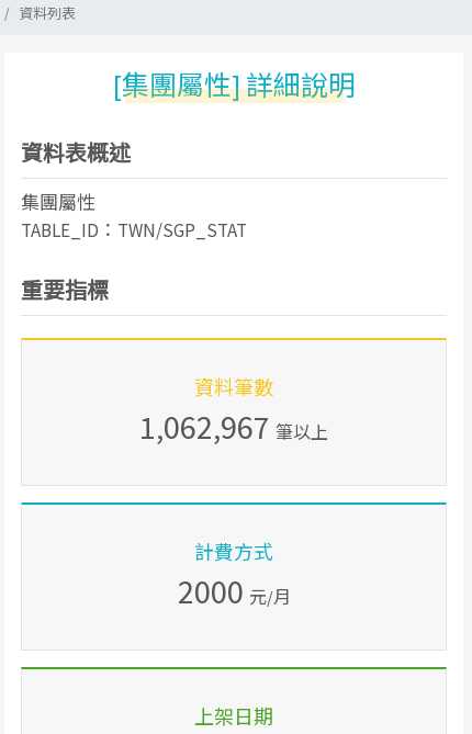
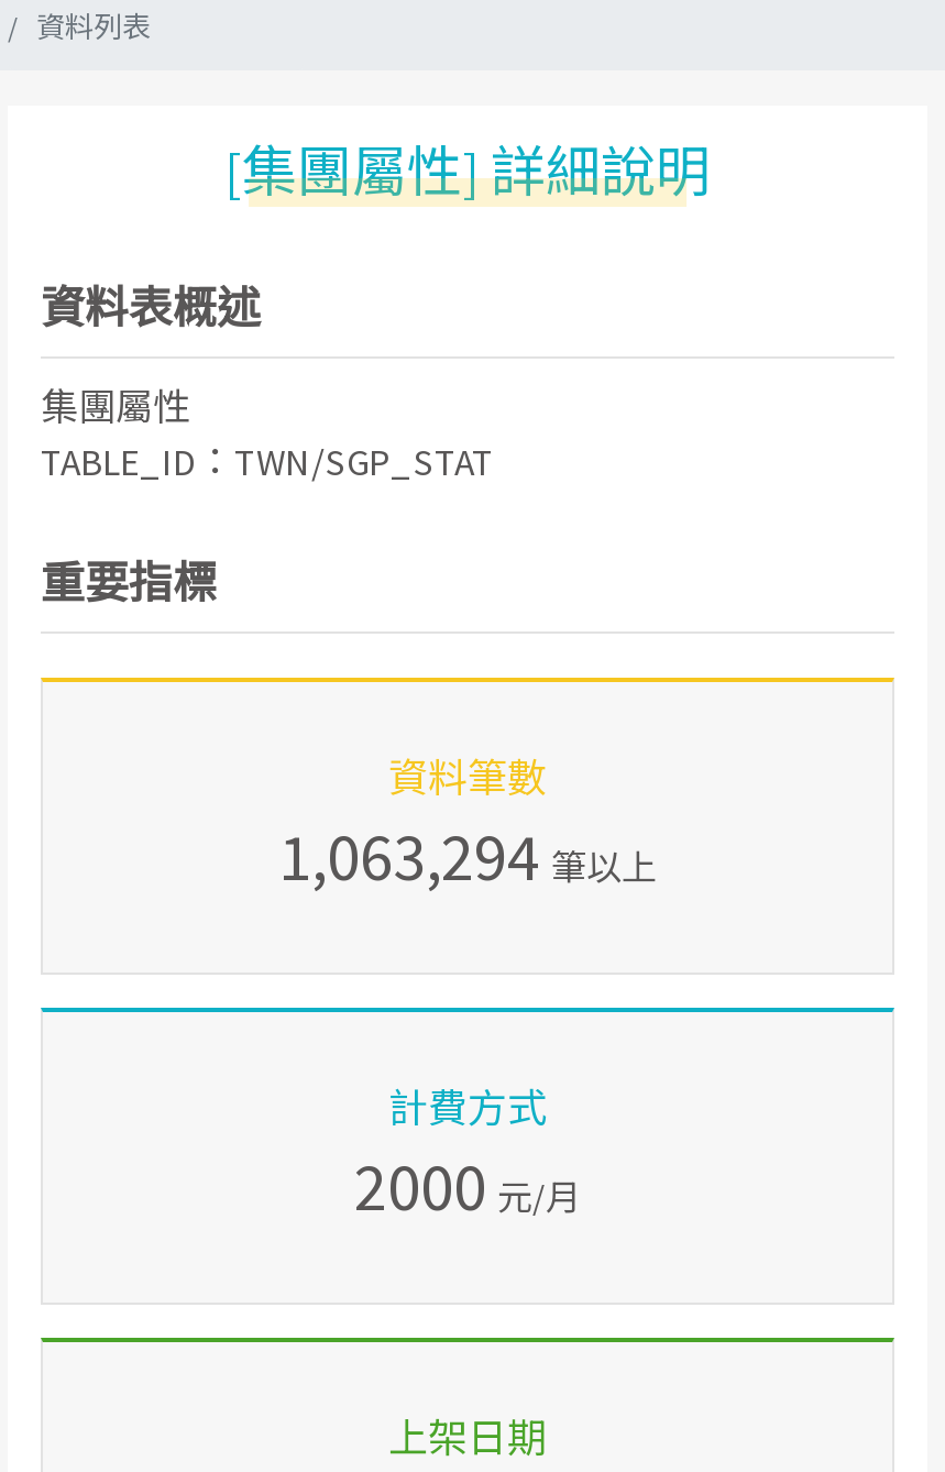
[139,406,328,448] 1,062,967 筆以上 -> [278,814,657,898] 1,063,294 筆以上

